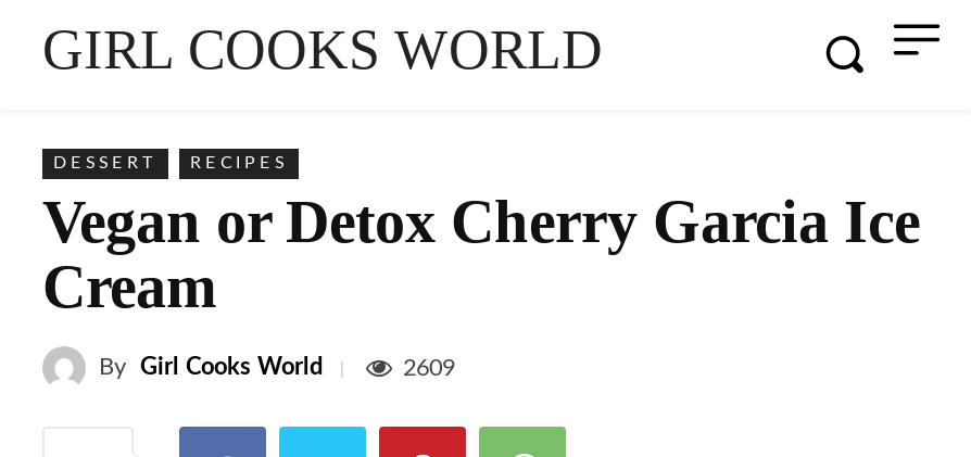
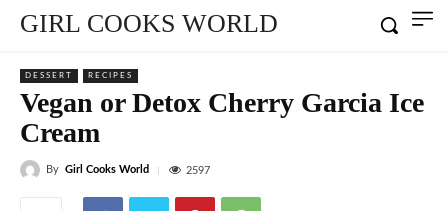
[403,356,455,380] 2609 -> [186,164,210,175] 2597

